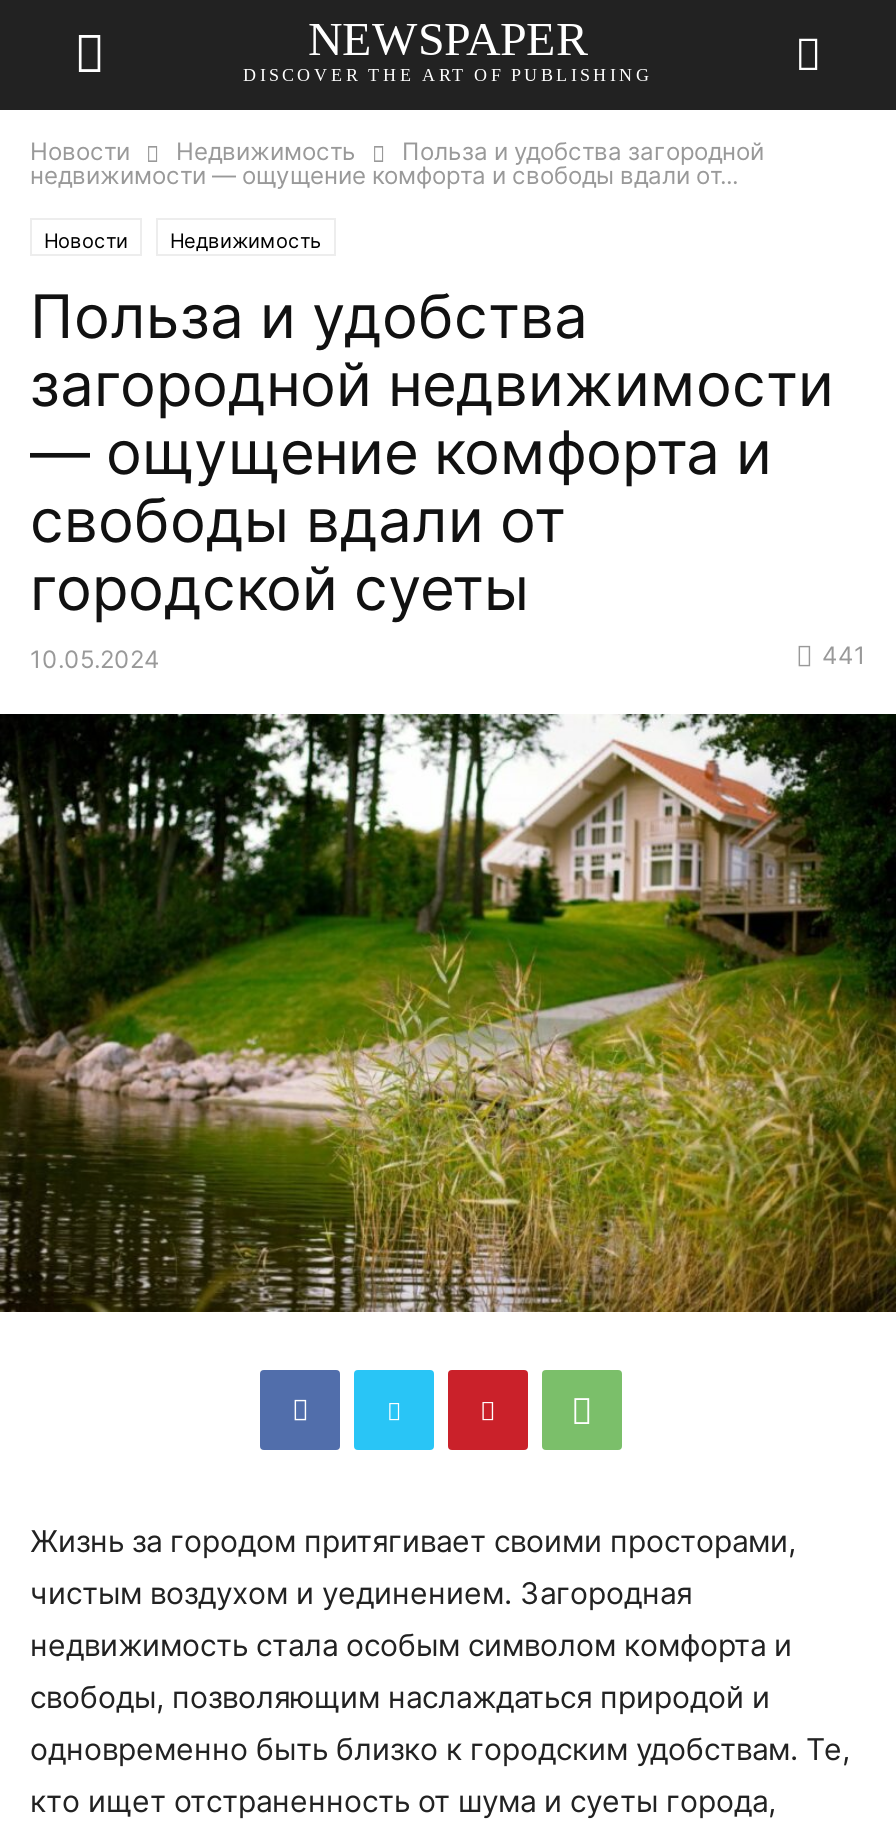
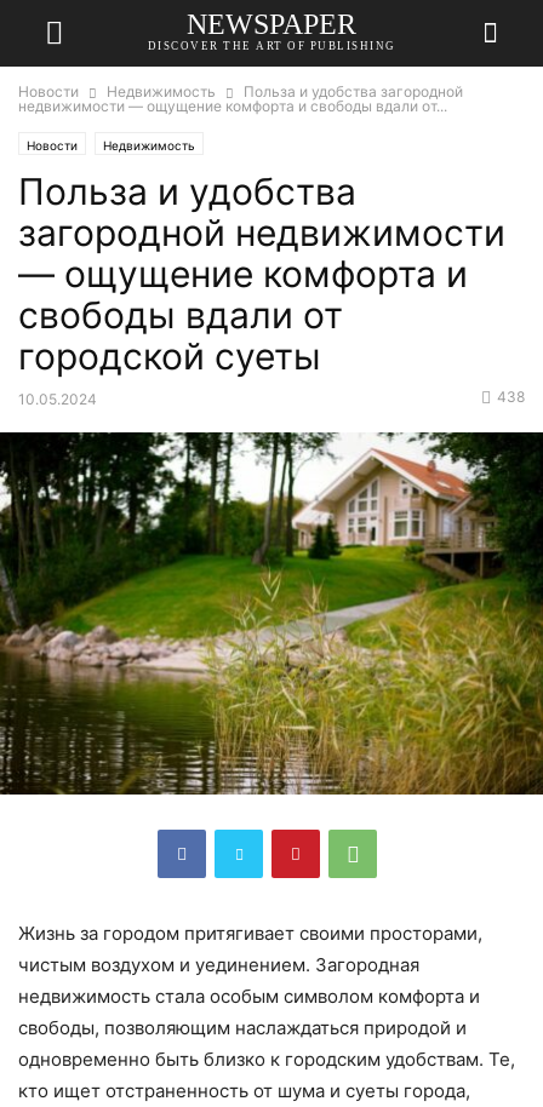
[822,640,866,670] 441 -> [497,388,525,406] 438

